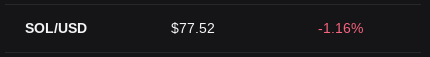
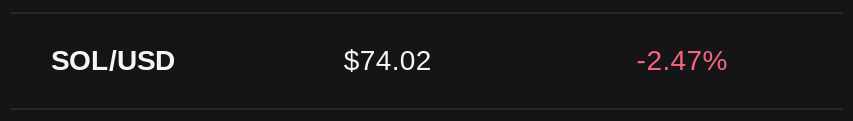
[171,20,215,36] $77.52 -> [344,44,432,76] $74.02
[318,20,363,36] -1.16% -> [637,44,727,76] -2.47%

